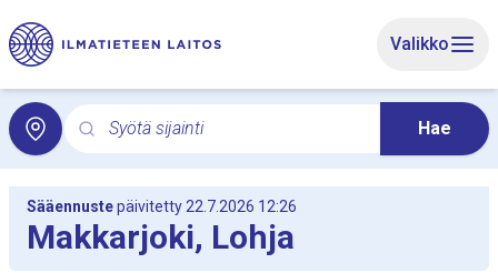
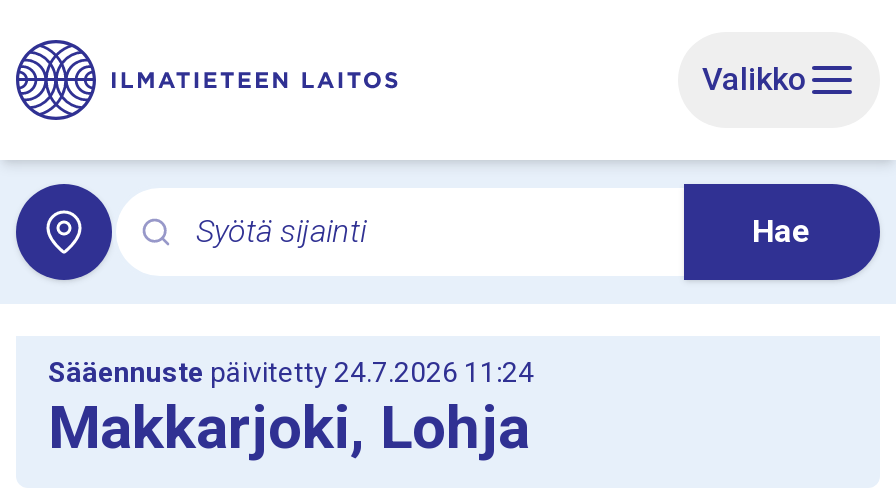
[27,198,297,215] Sääennuste päivitetty 22.7.2026 12:26 -> [48,356,534,388] Sääennuste päivitetty 24.7.2026 11:24

